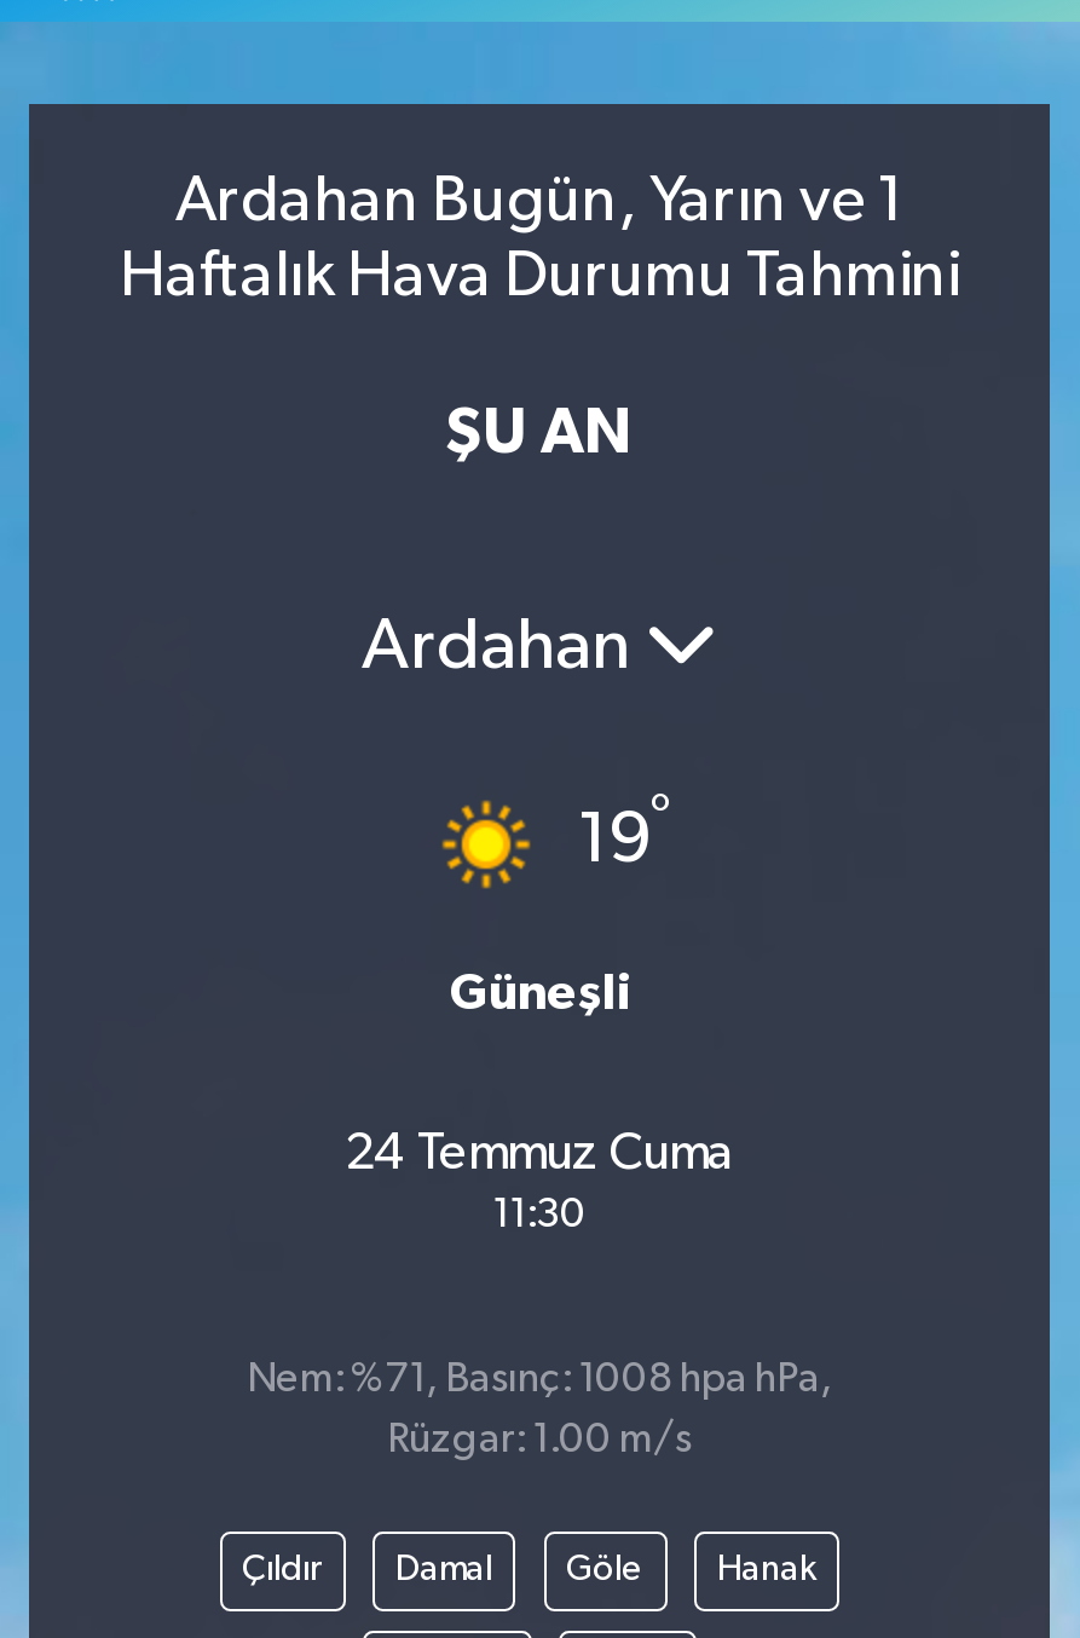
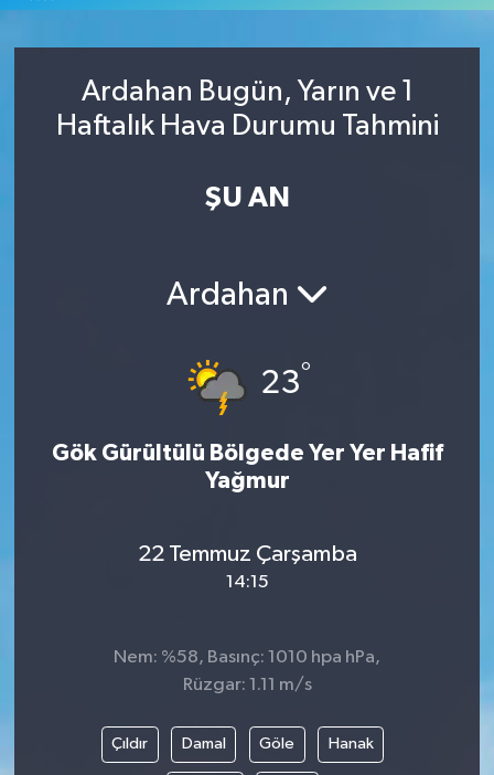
[440,789,671,888] [image] | 19° -> [187,359,311,416] [image] | 23°
[450,967,629,1018] Güneşli -> [51,441,443,492] Gök Gürültülü Bölgede Yer Yer Hafif | Yağmur
[345,1128,734,1237] 24 Temmuz Cuma | 11:30 -> [137,542,357,592] 22 Temmuz Çarşamba | 14:15
[247,1359,832,1400] Nem: %71, Basınç: 1008 hpa hPa, -> [114,648,380,666] Nem: %58, Basınç: 1010 hpa hPa,
[387,1420,692,1461] Rüzgar: 1.00 m/s -> [182,675,312,694] Rüzgar: 1.11 m/s

